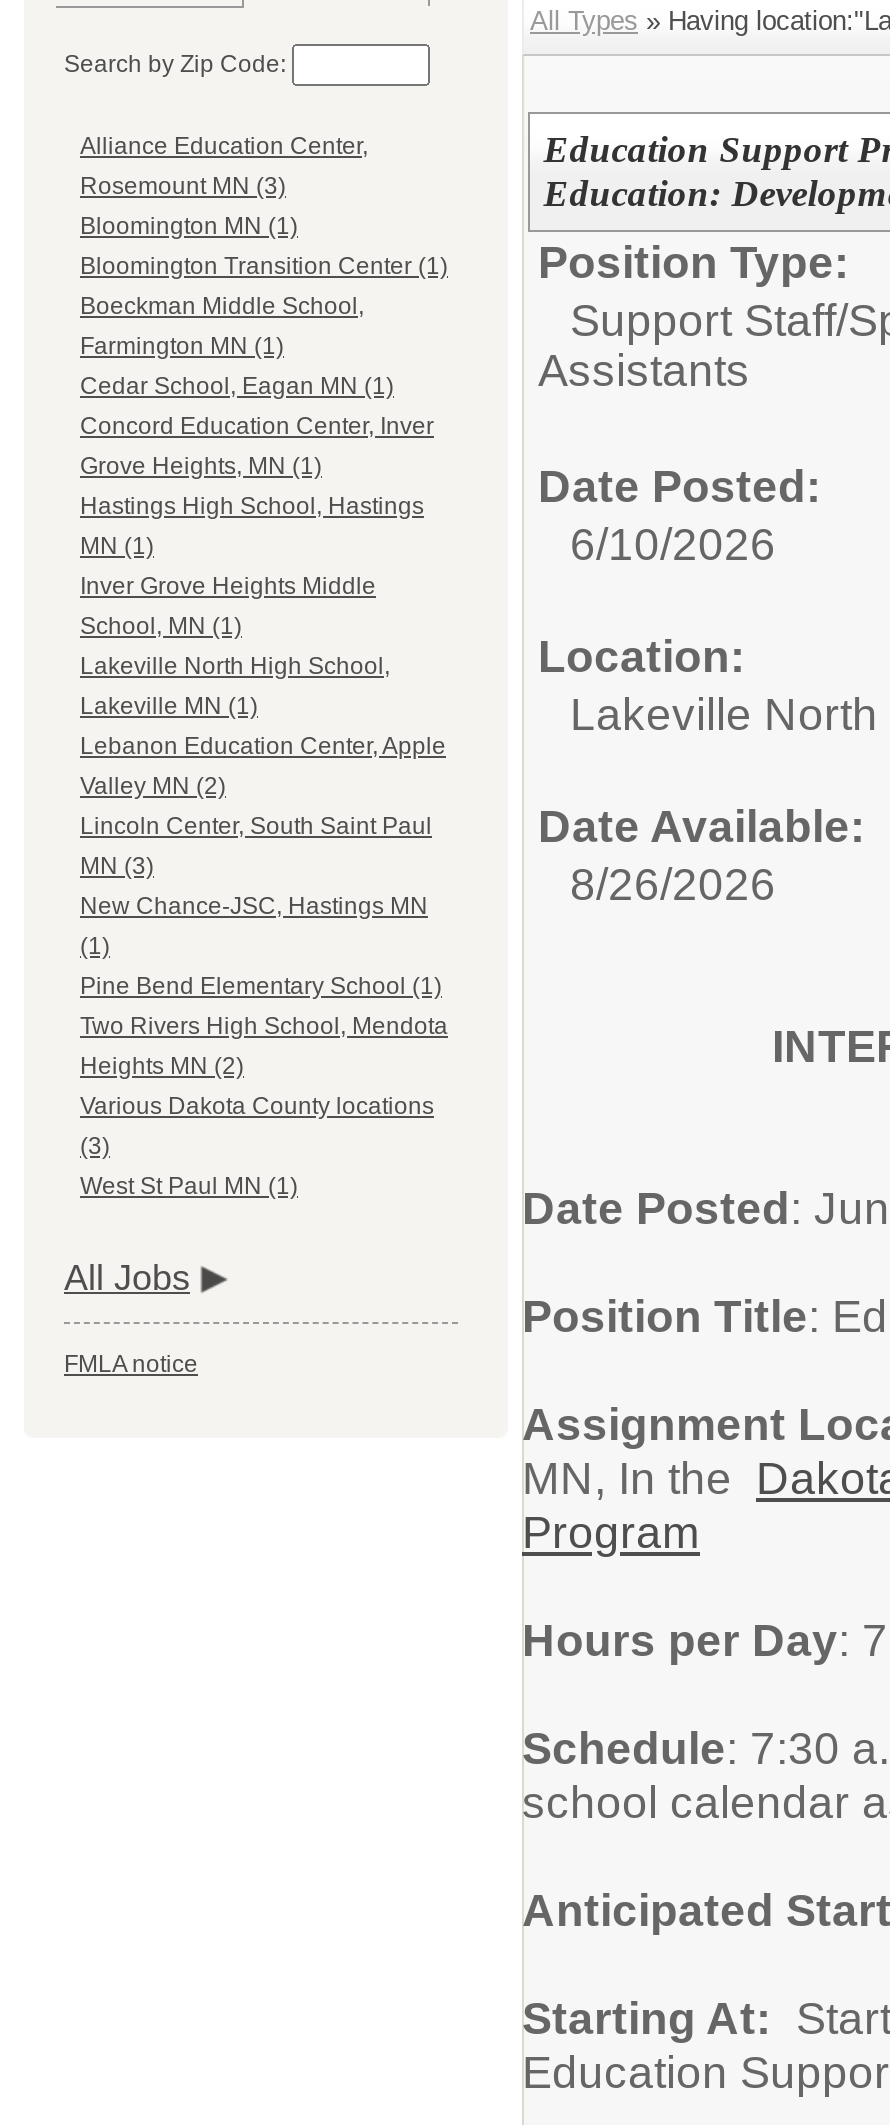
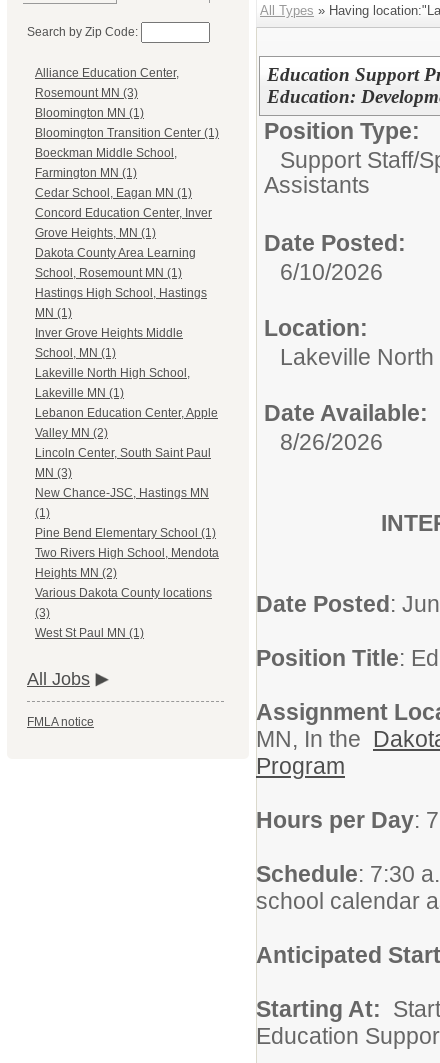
moved [64,493,448,1379] -> [27,286,219,729]: Hastings High School, Hastings | MN (1) | Inver Grove Heights Middle | ... | All Jobs | FMLA notice
none -> [35,246,196,280] Dakota County Area Learning | School, Rosemount MN (1)

